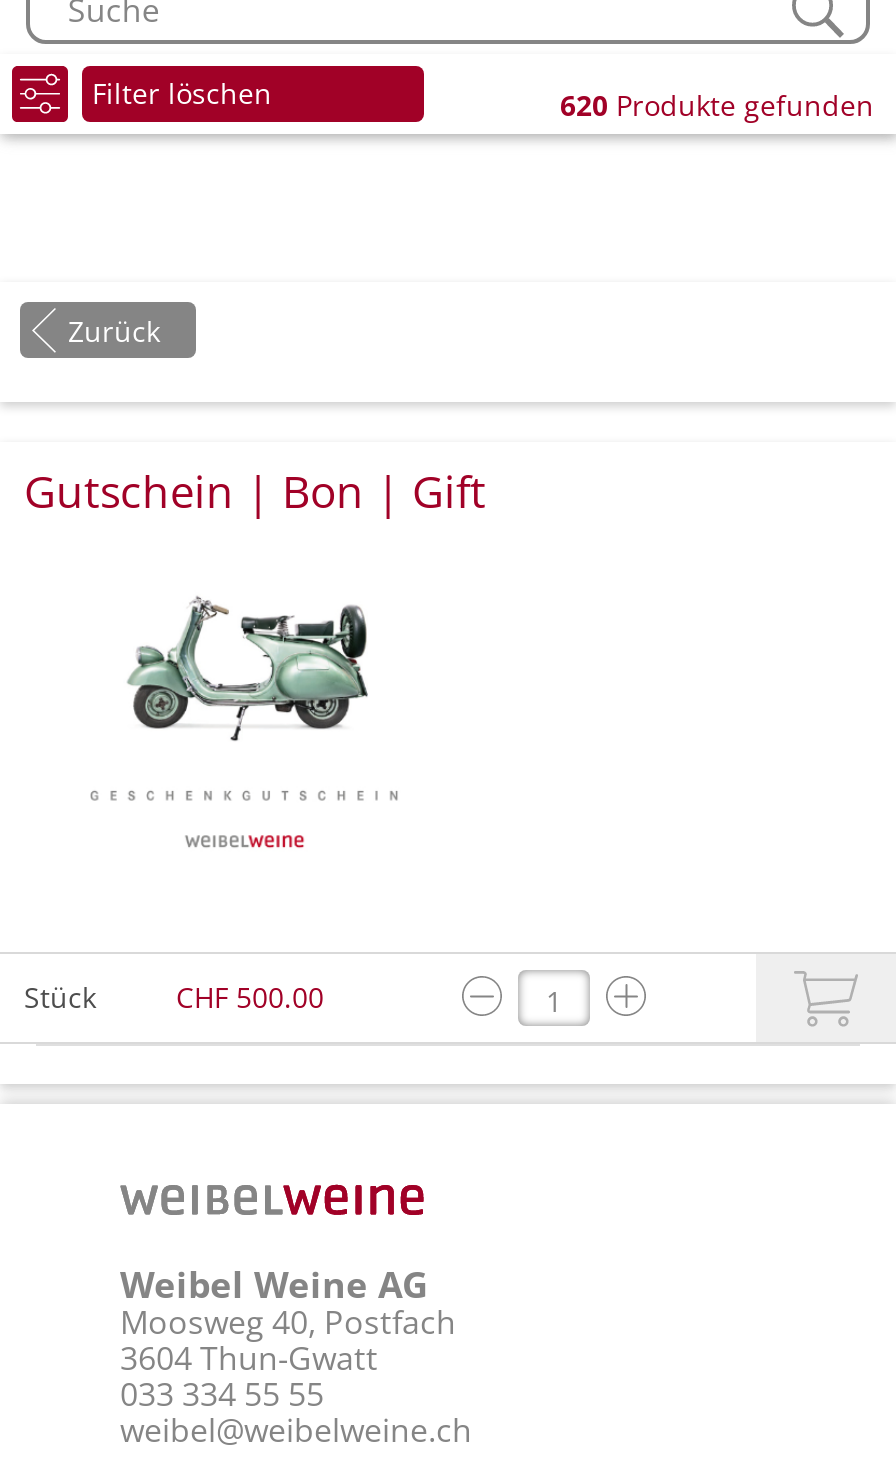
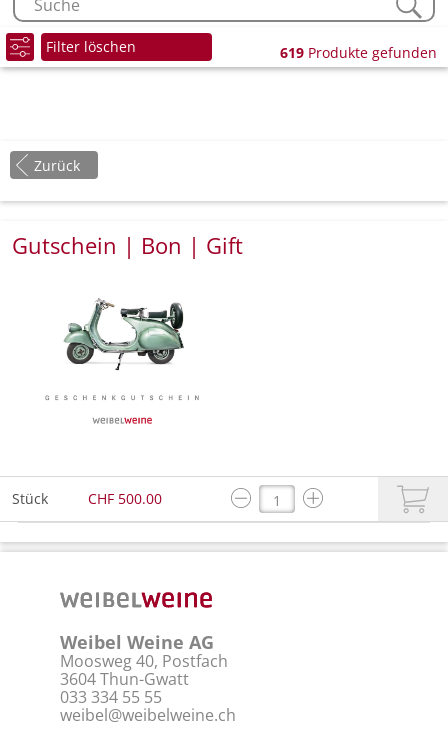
[560,86,874,124] 620 Produkte gefunden -> [280,43,437,62] 619 Produkte gefunden

